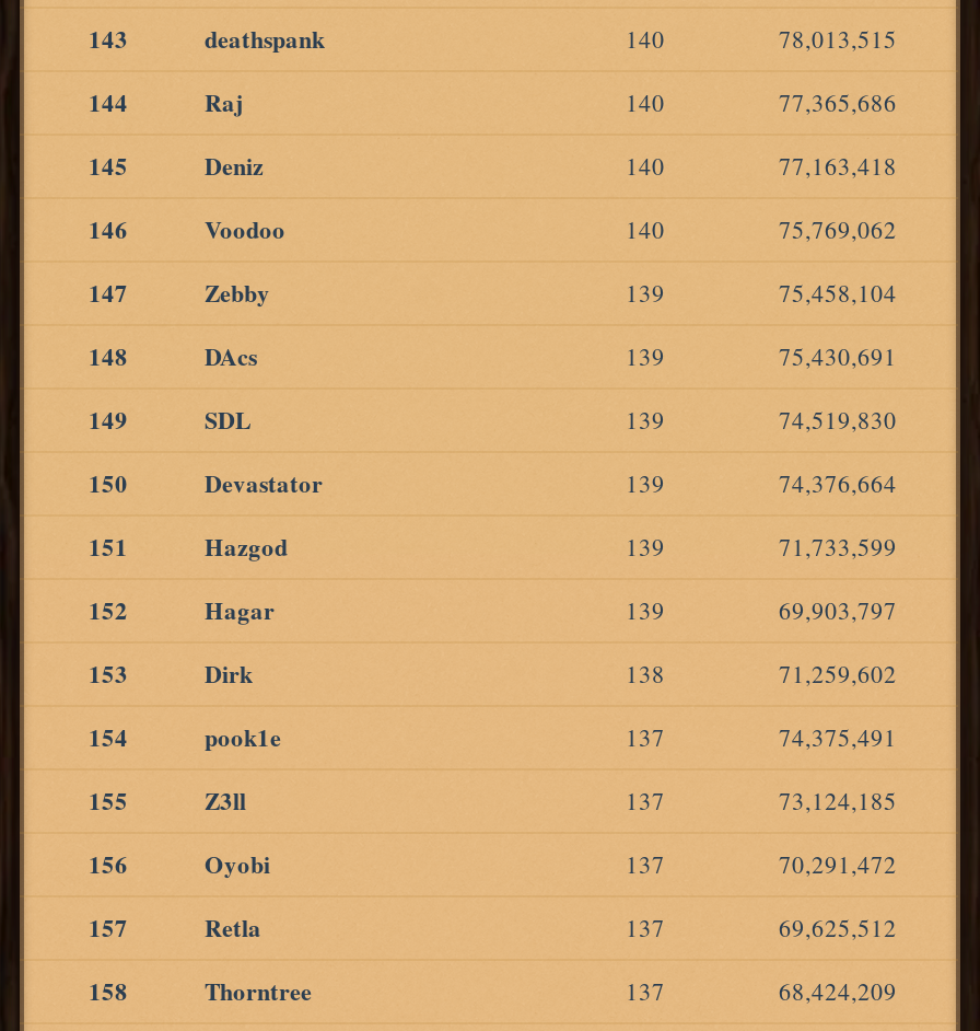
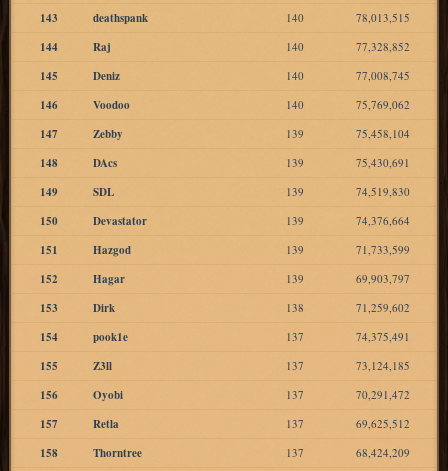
[779,85,897,118] 77,365,686 -> [356,39,410,54] 77,328,852
[779,148,897,181] 77,163,418 -> [356,68,410,83] 77,008,745

